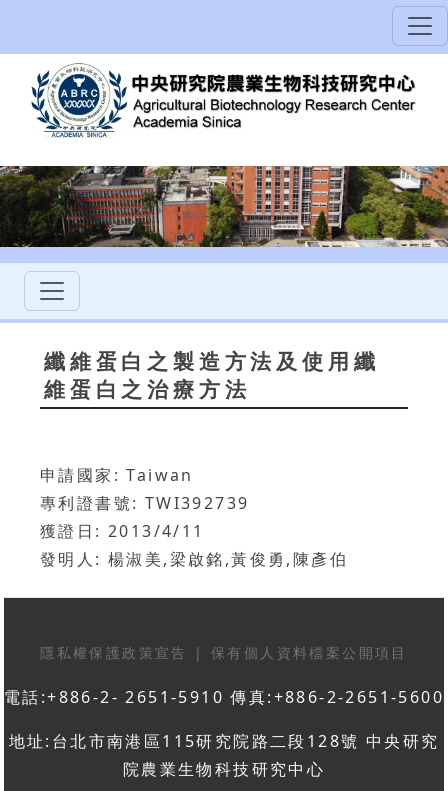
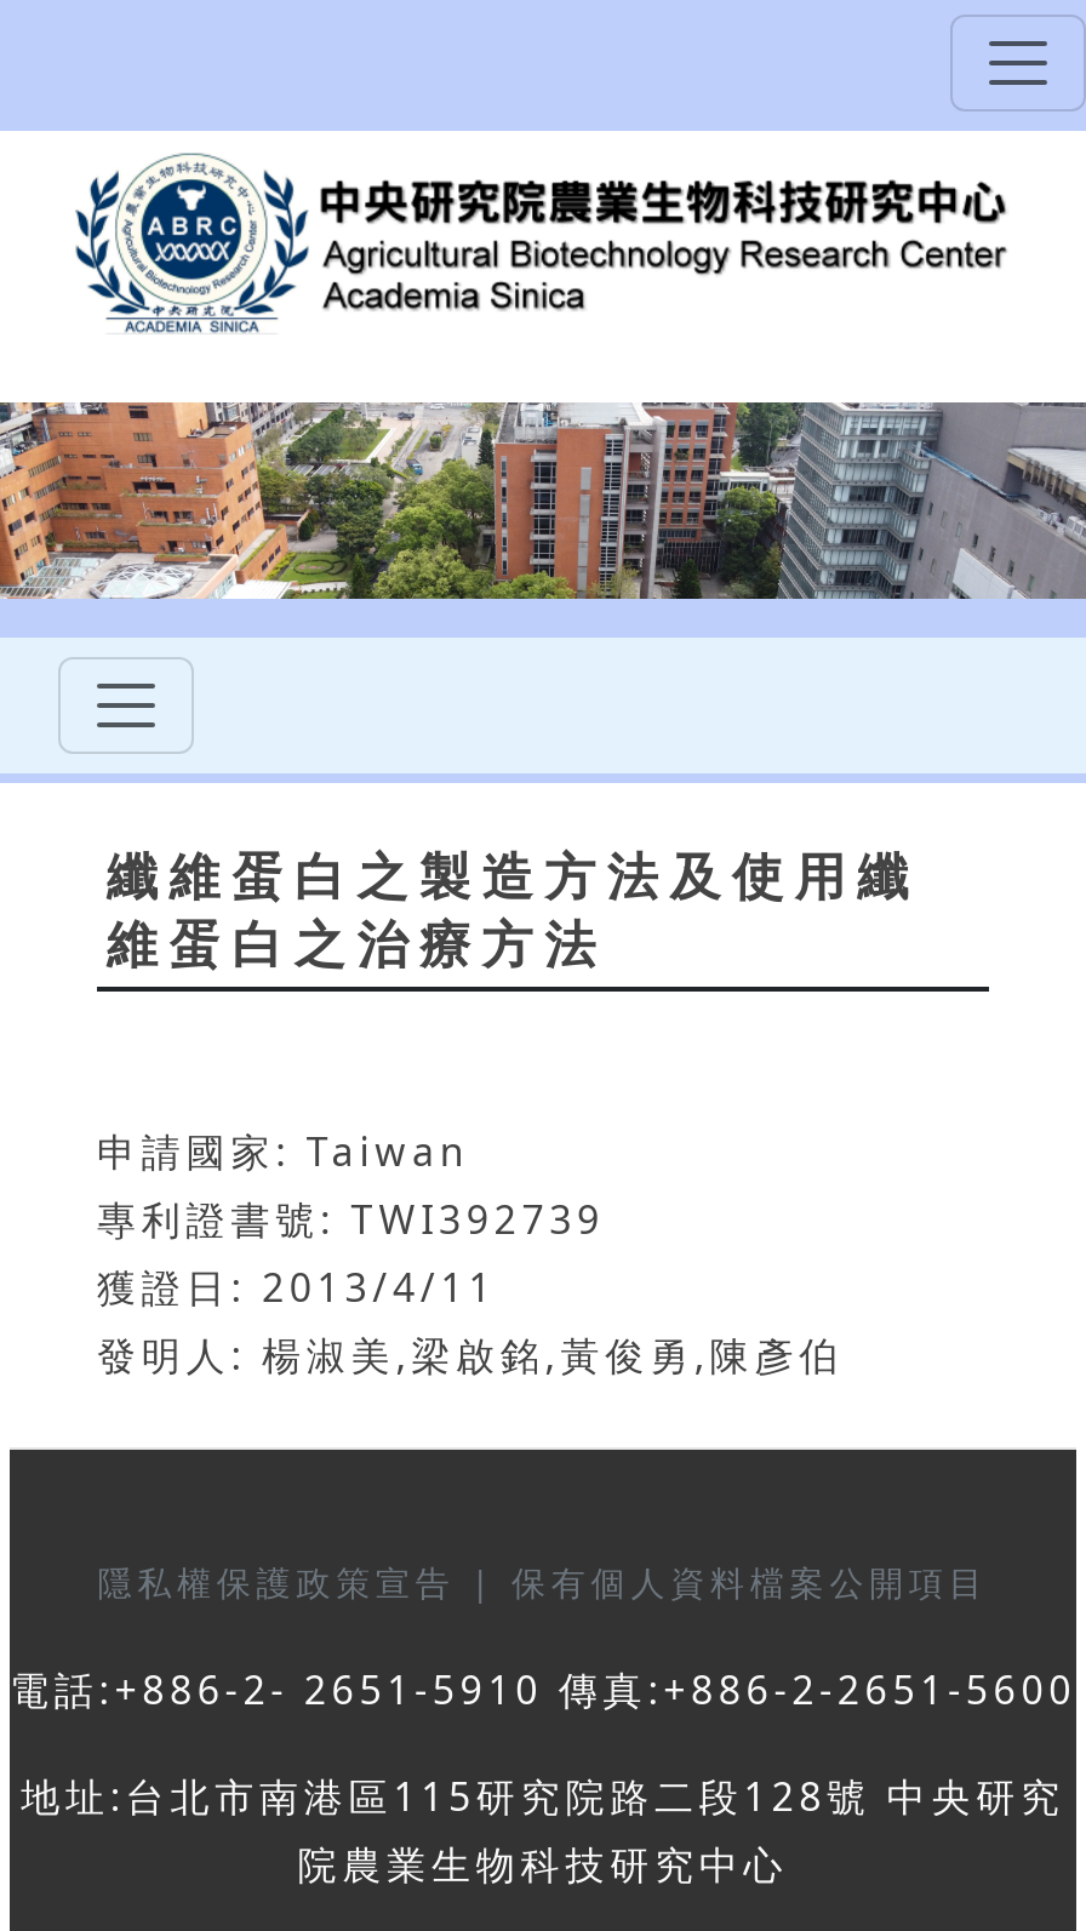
[3,165,445,248] [image] -> [7,400,1079,601] [image]

